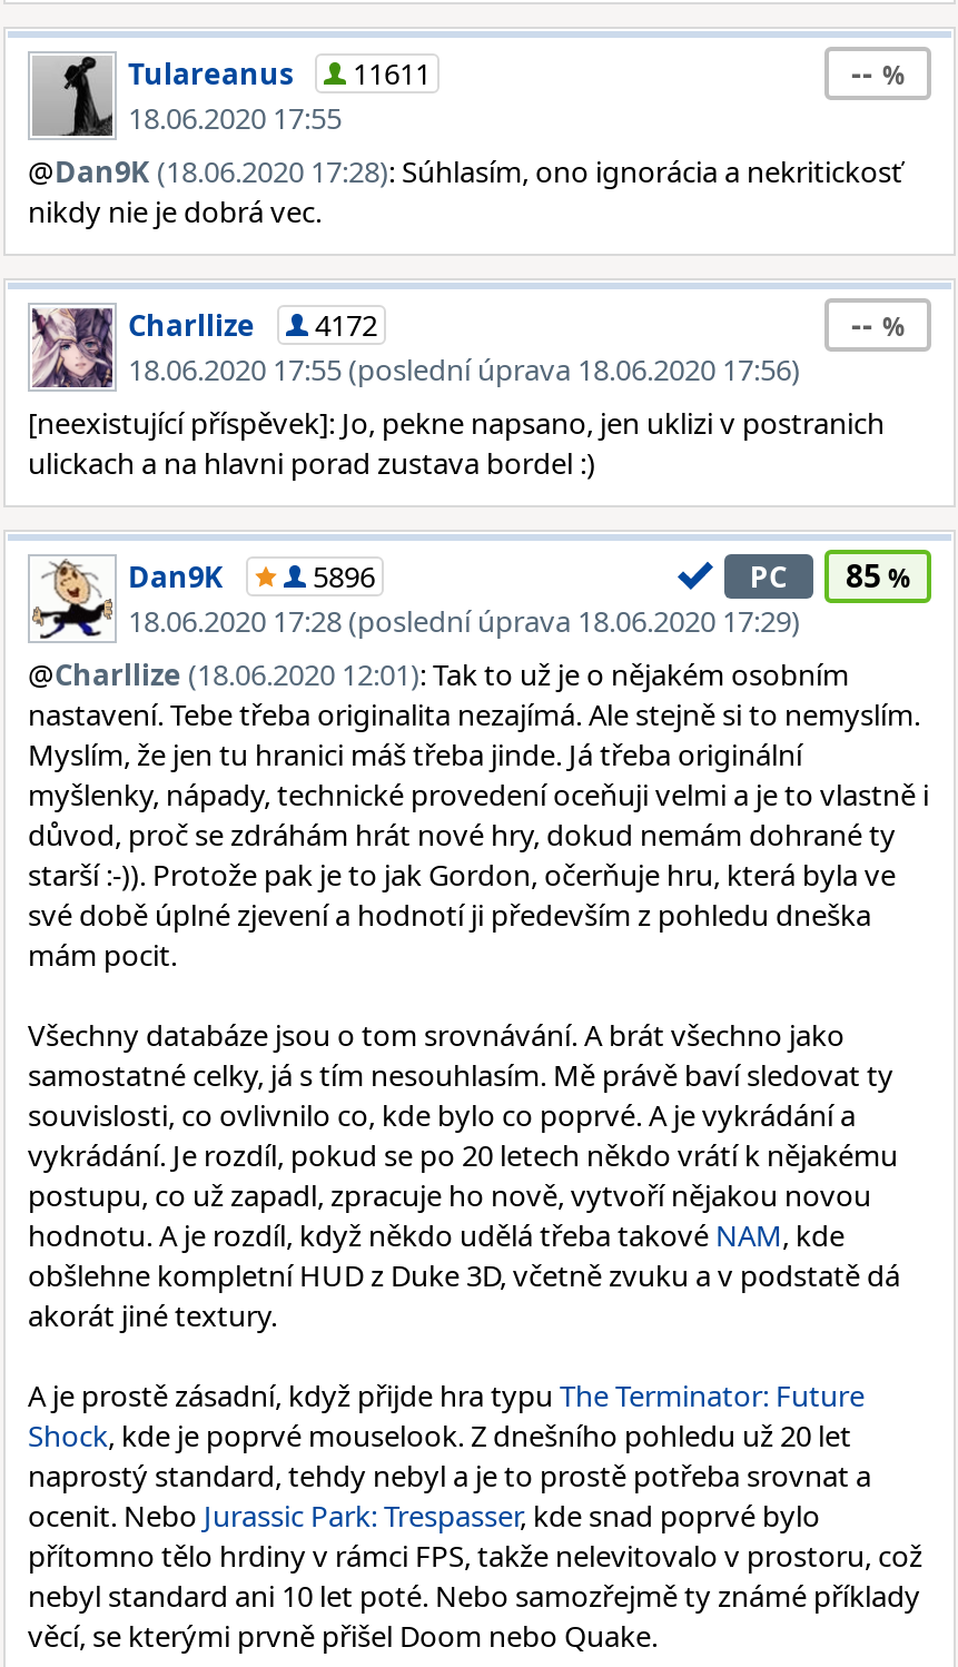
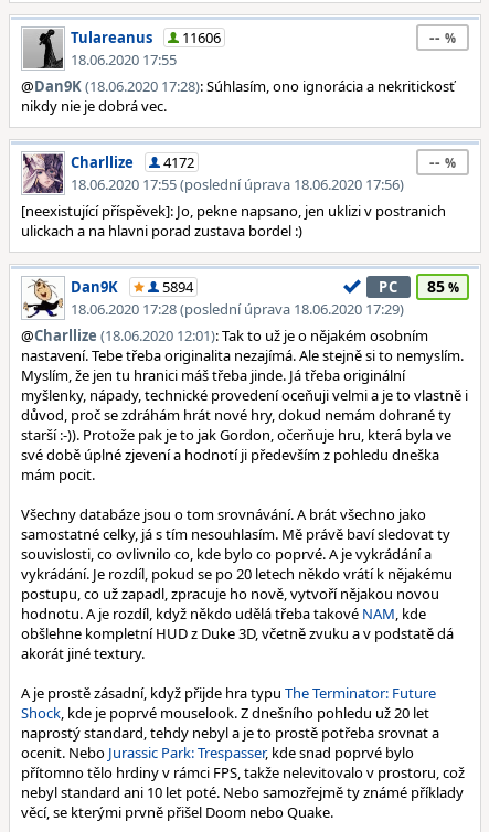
[128,53,431,93] Tulareanus 11611 -> [71,28,221,47] Tulareanus 11606
[313,556,375,596] 5896 -> [162,277,193,297] 5894

